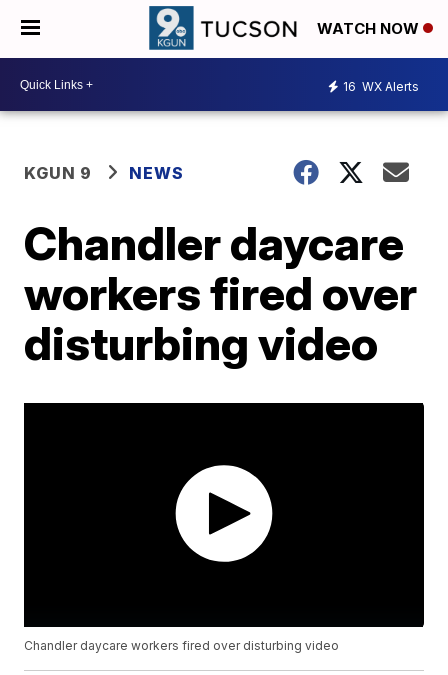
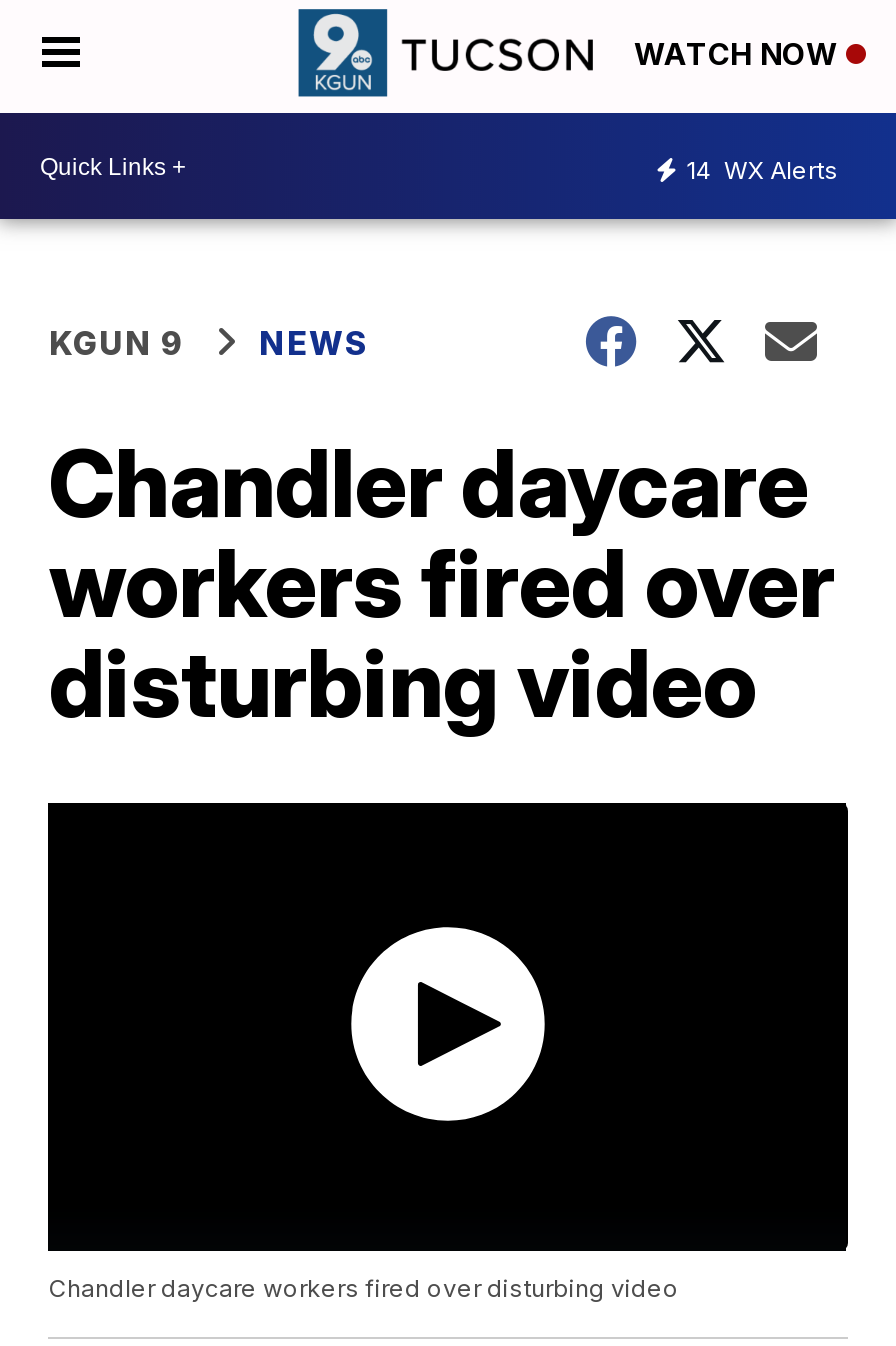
[343,78,419,93] 16 WX Alerts -> [686,154,838,184] 14 WX Alerts

